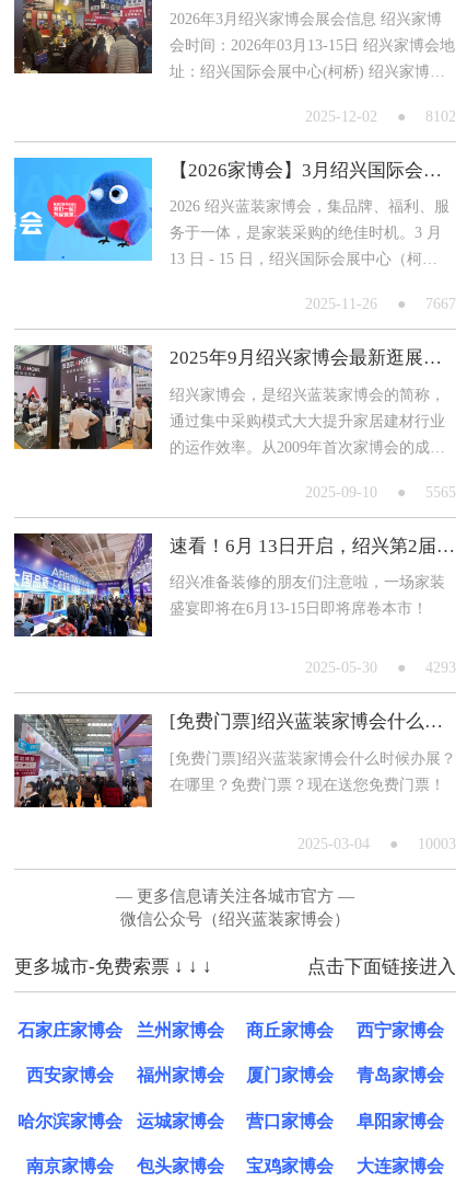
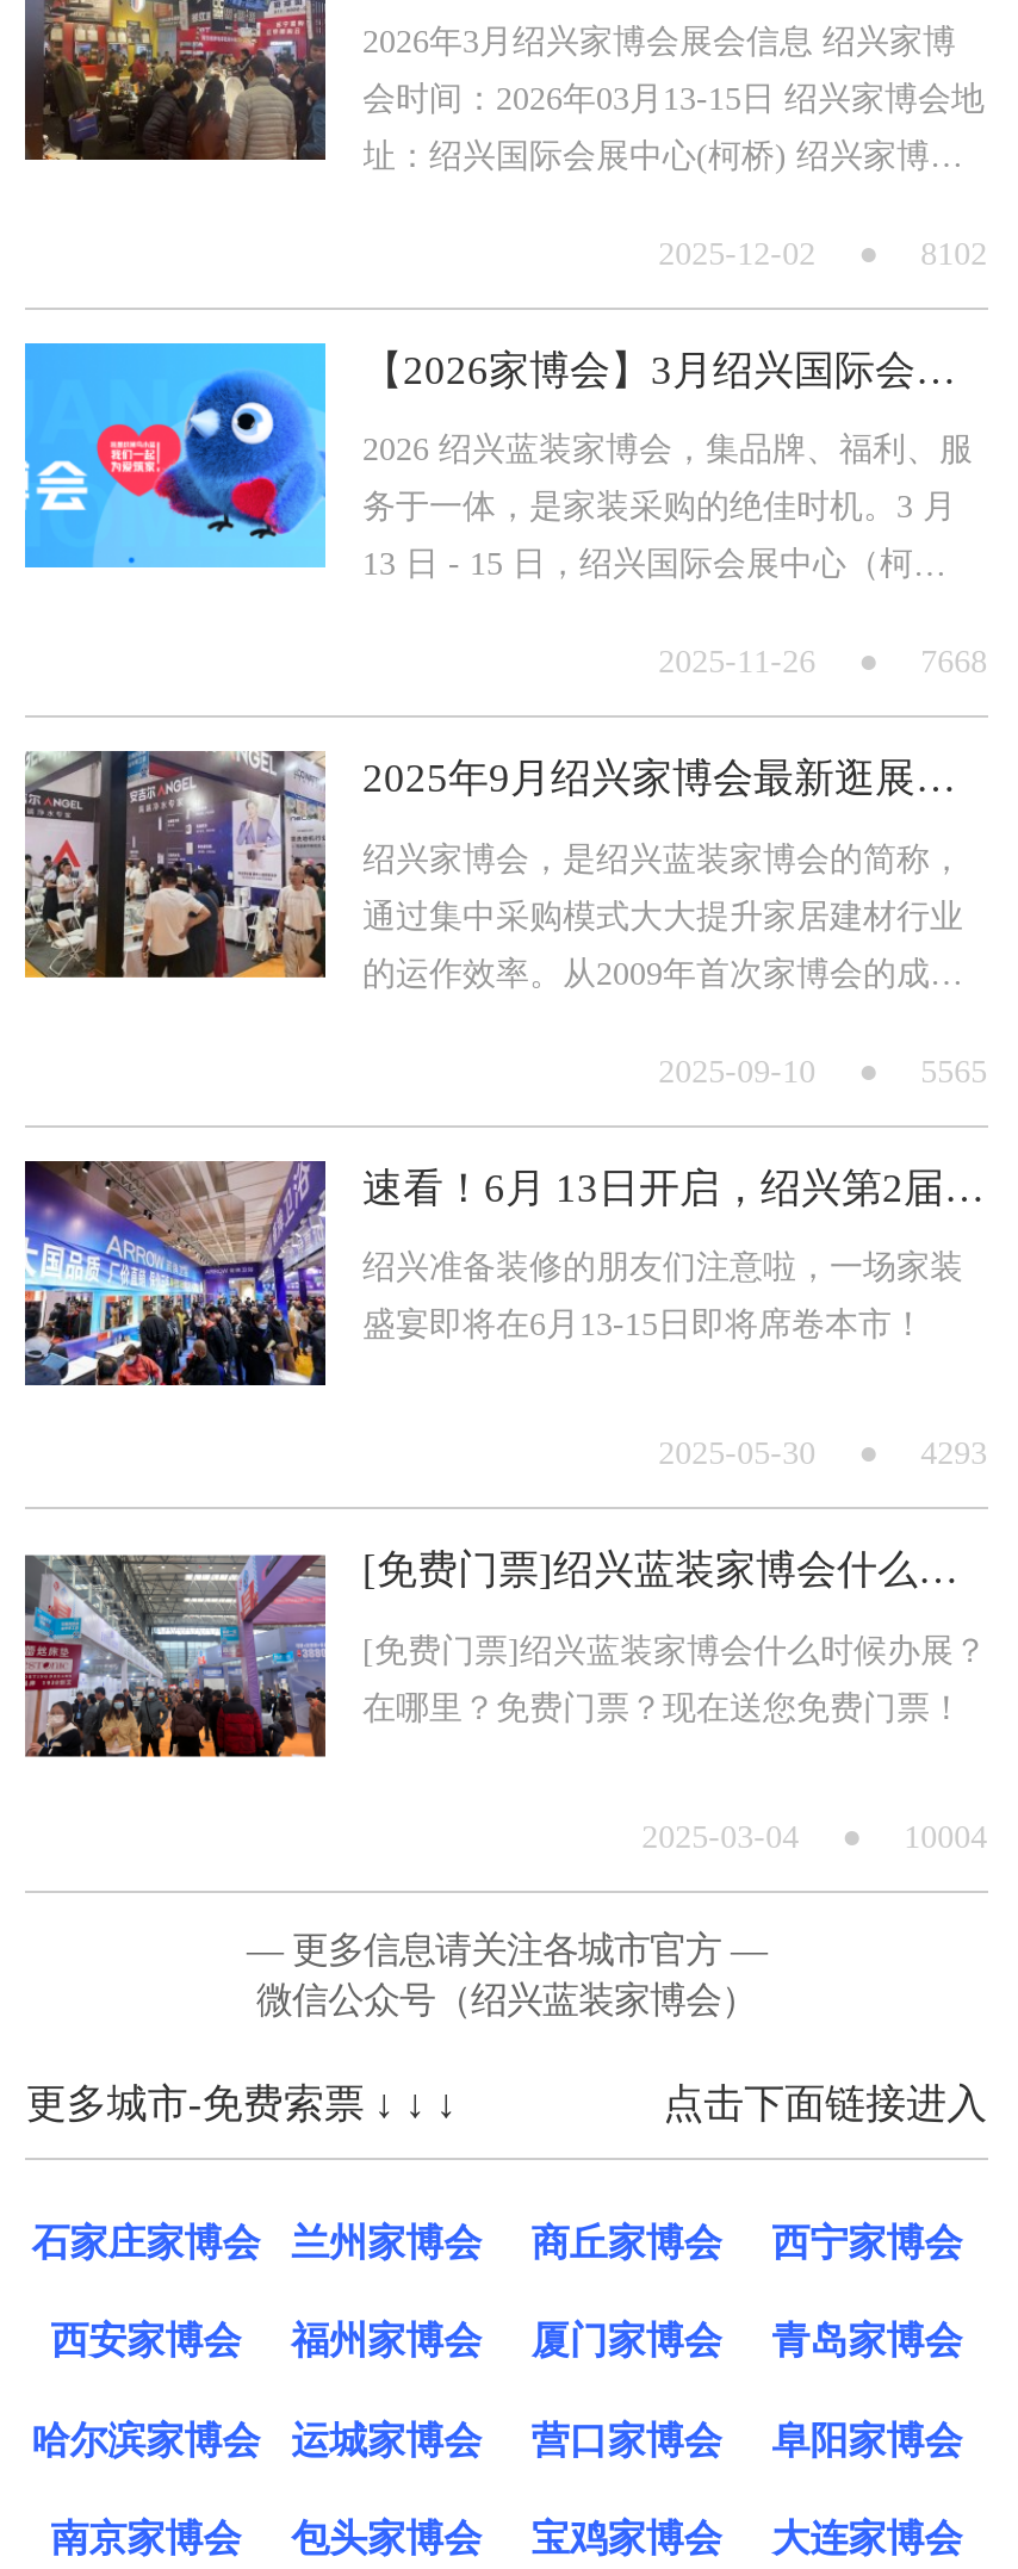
[425,296,456,312] 7667 -> [920,644,987,680] 7668
[417,836,456,852] 10003 -> [904,1819,987,1854] 10004

